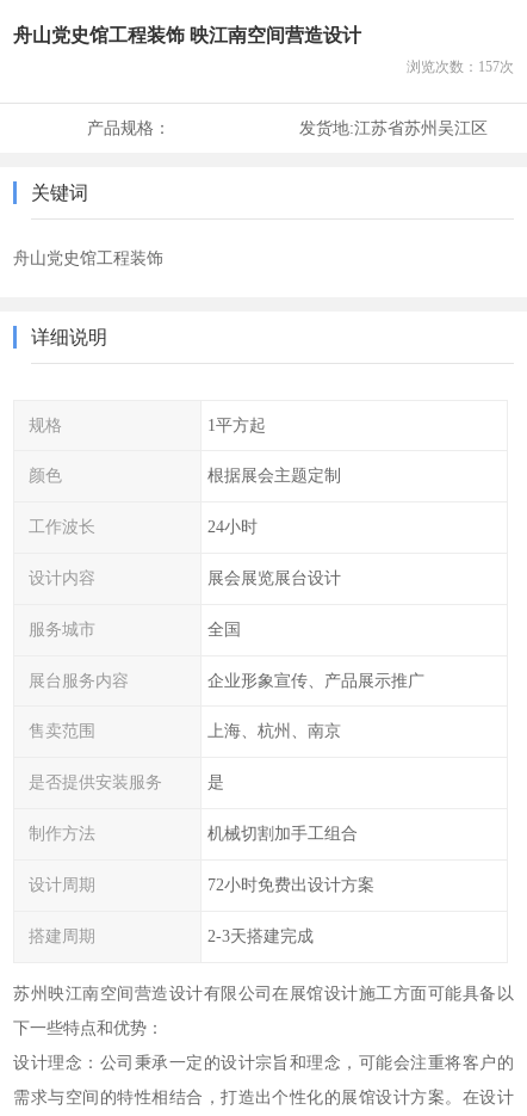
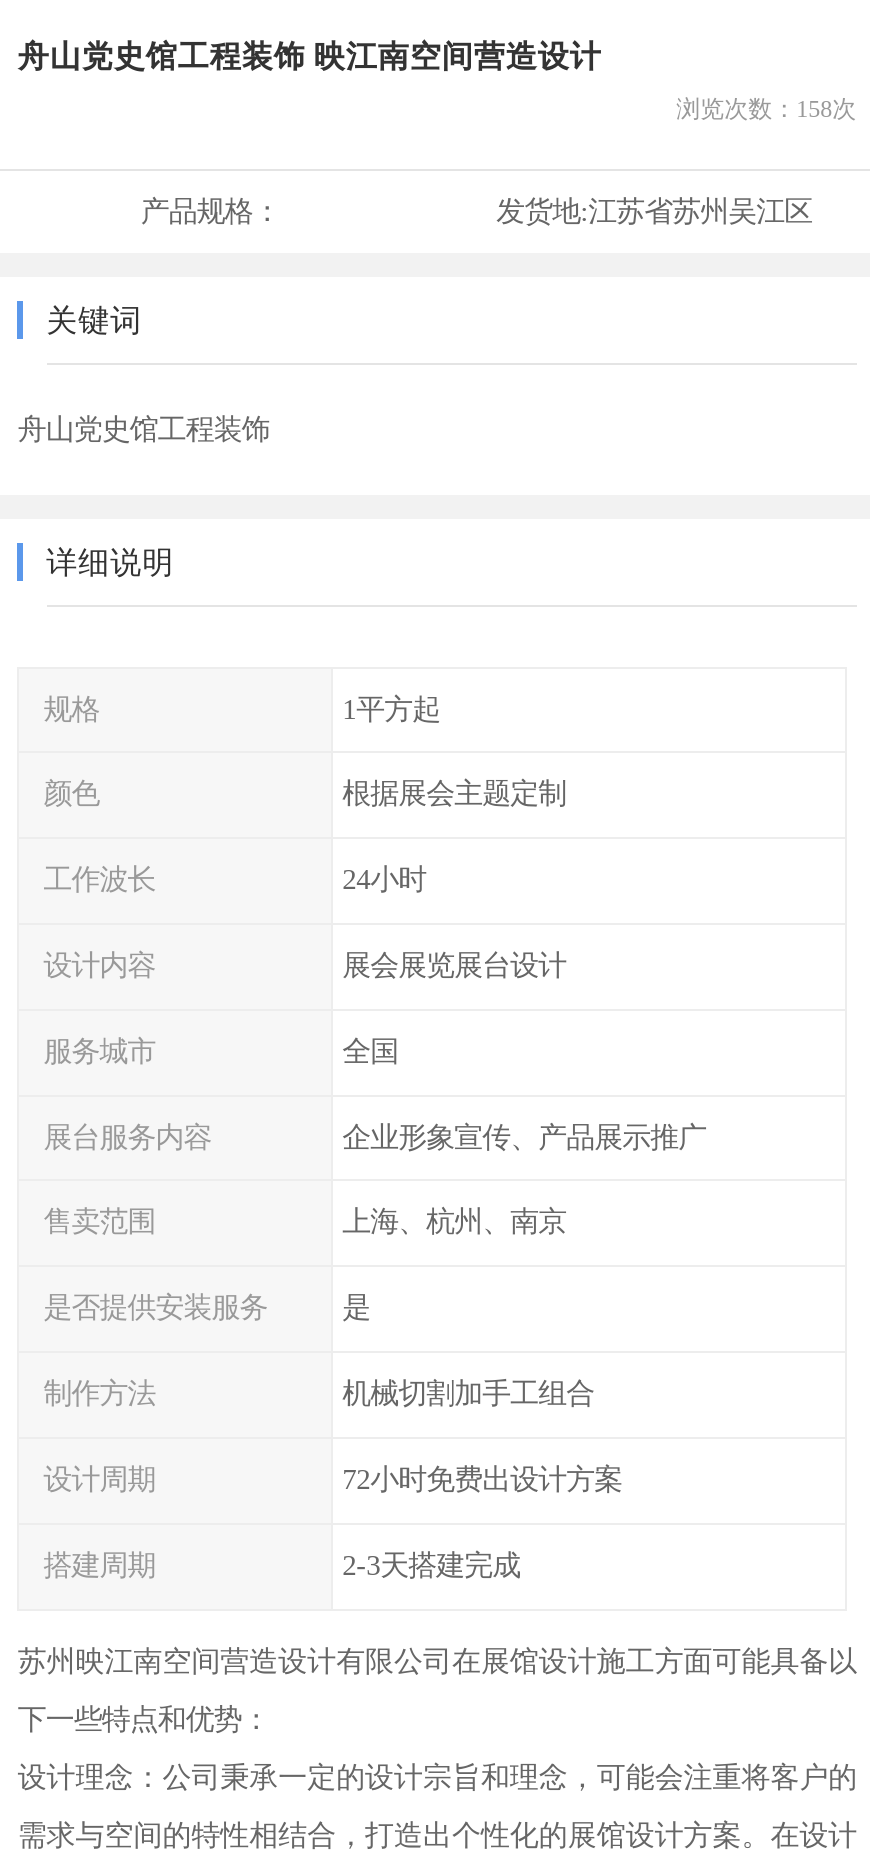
[406,58,514,75] 浏览次数：157次 -> [676,94,856,122] 浏览次数：158次

